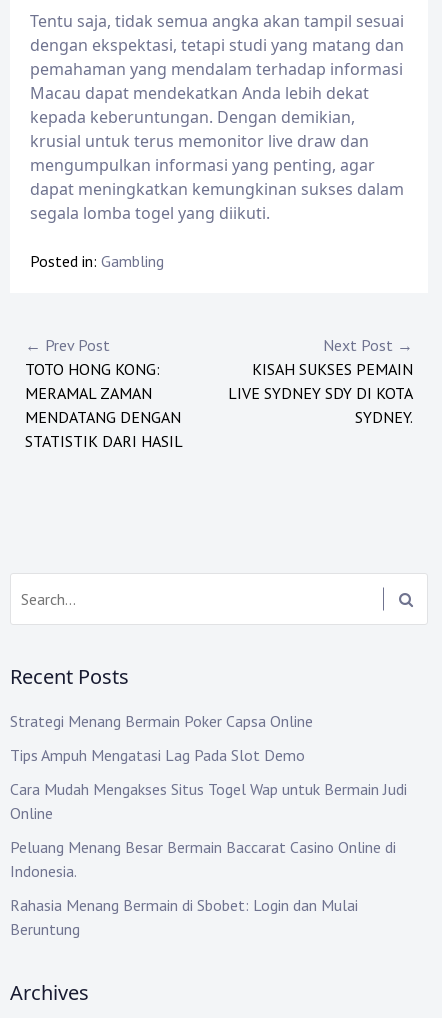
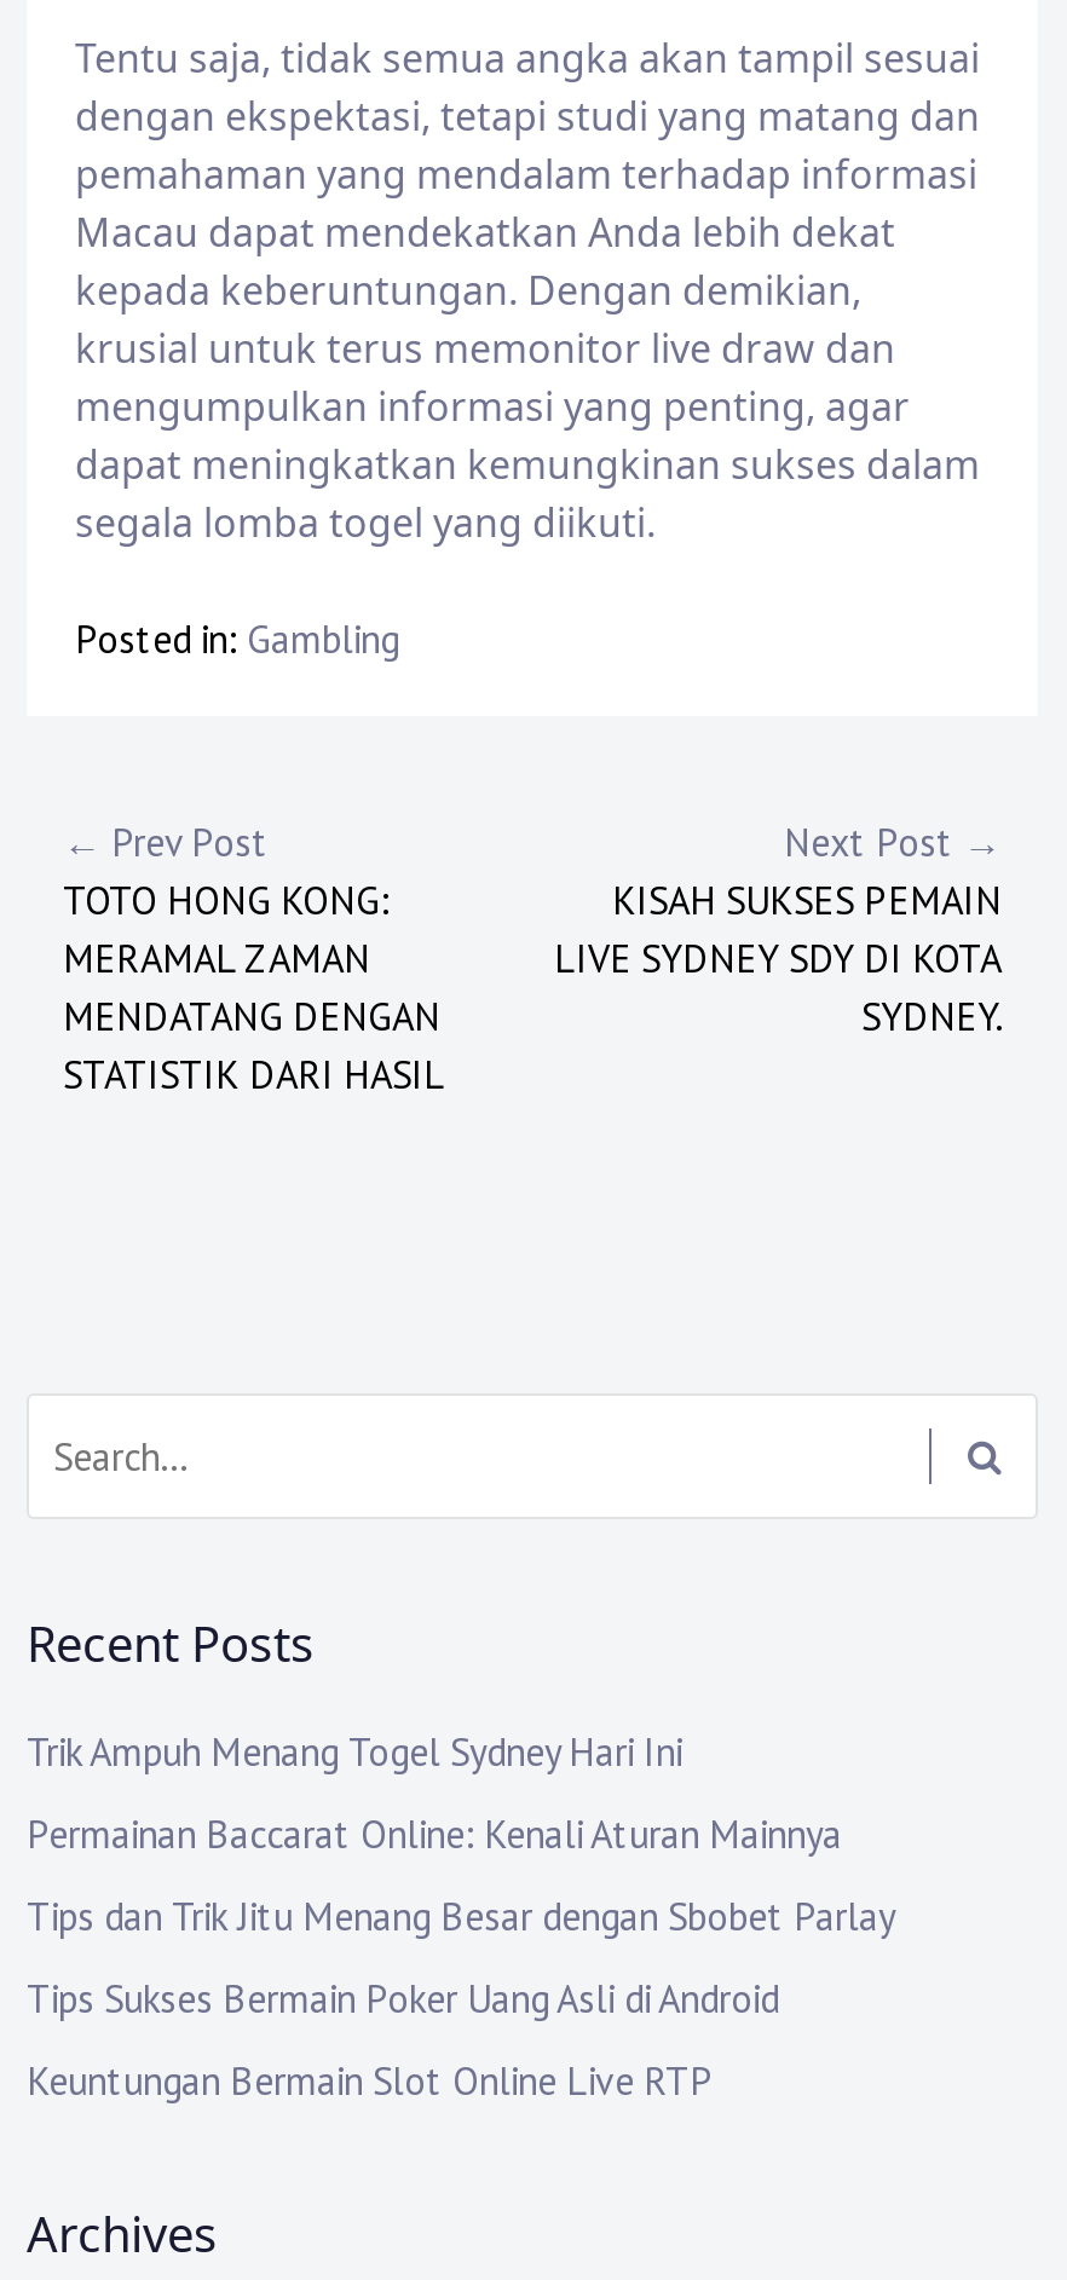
[10,711,313,731] Strategi Menang Bermain Poker Capsa Online -> [27,1728,682,1777] Trik Ampuh Menang Togel Sydney Hari Ini
[10,745,305,765] Tips Ampuh Mengatasi Lag Pada Slot Demo -> [27,1810,842,1859] Permainan Baccarat Online: Kenali Aturan Mainnya
[10,779,407,823] Cara Mudah Mengakses Situs Togel Wap untuk Bermain Judi | Online -> [27,1893,895,1941] Tips dan Trik Jitu Menang Besar dengan Sbobet Parlay
[10,837,396,881] Peluang Menang Besar Bermain Baccarat Casino Online di | Indonesia. -> [27,1975,779,2023] Tips Sukses Bermain Poker Uang Asli di Android
[10,895,358,939] Rahasia Menang Bermain di Sbobet: Login dan Mulai | Beruntung -> [27,2057,714,2106] Keuntungan Bermain Slot Online Live RTP

